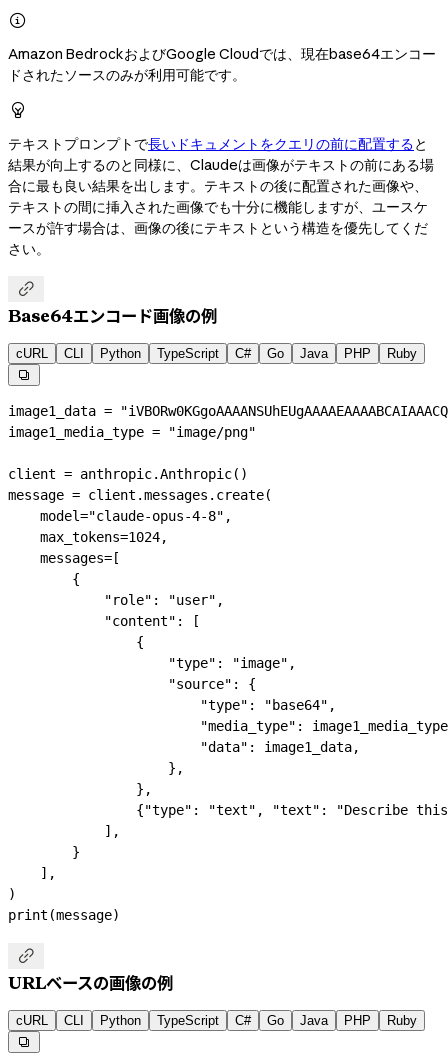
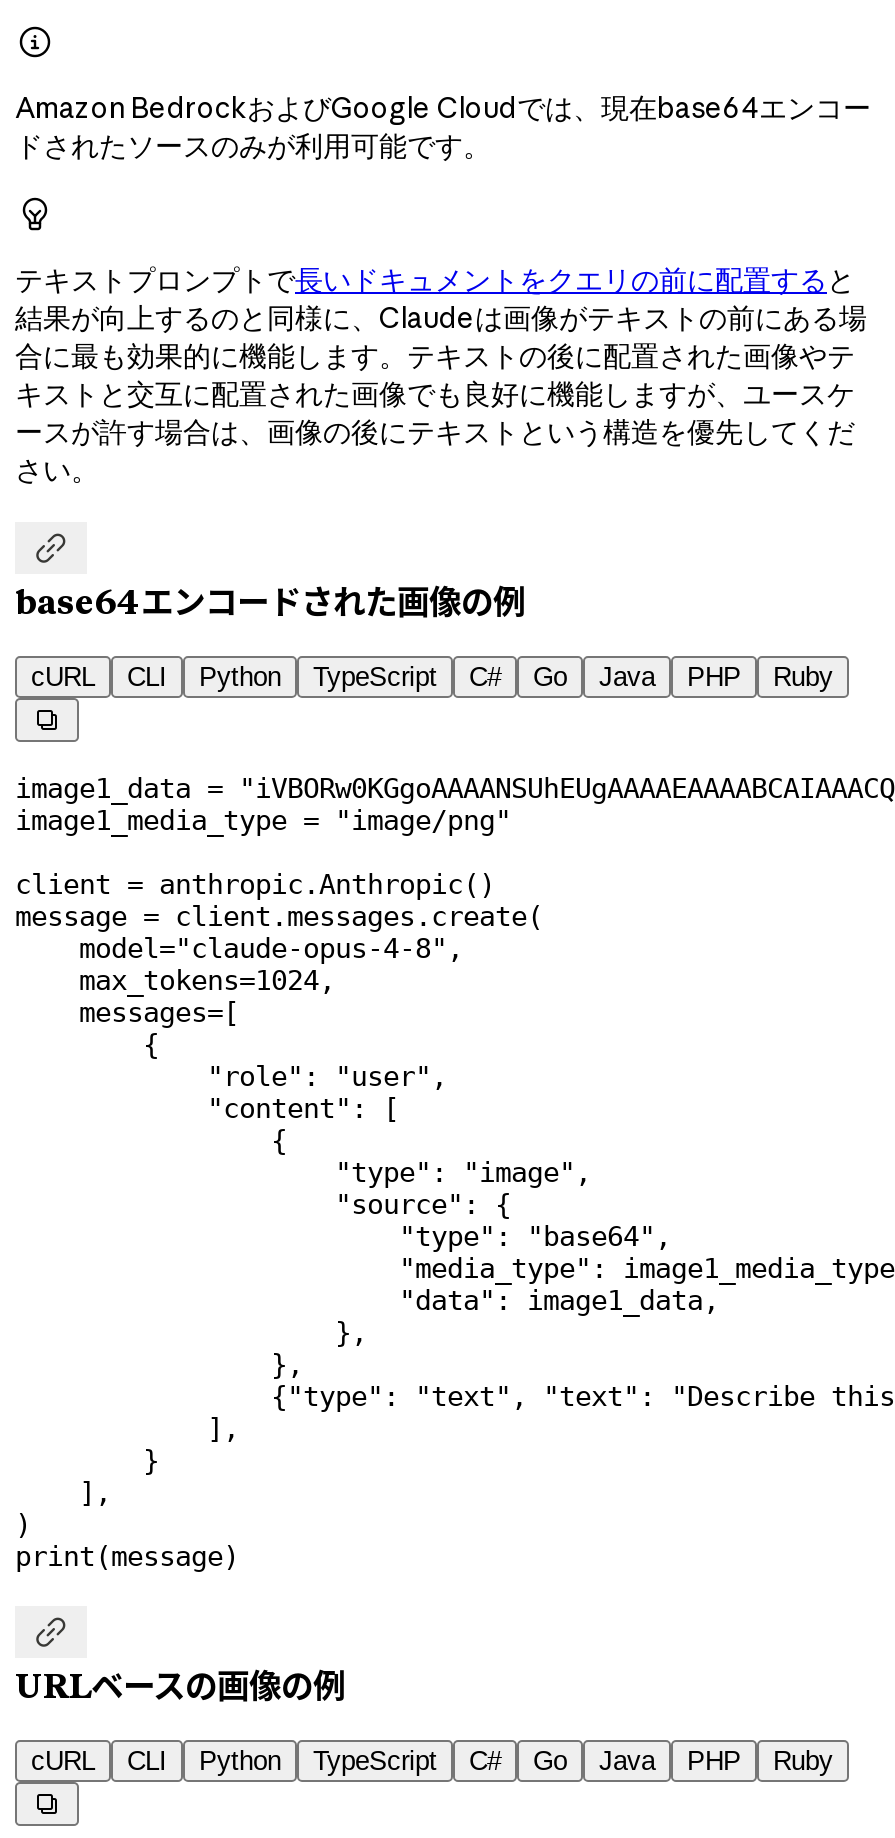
[8,177,428,195] 合に最も良い結果を出します。テキストの後に配置された画像や、 -> [15,337,855,373] 合に最も効果的に機能します。テキストの後に配置された画像やテ
[8,198,428,216] テキストの間に挿入された画像でも十分に機能しますが、ユースケ -> [15,375,855,411] キストと交互に配置された画像でも良好に機能しますが、ユースケ
[8,306,217,326] Base64エンコード画像の例 -> [15,582,525,622] base64エンコードされた画像の例

